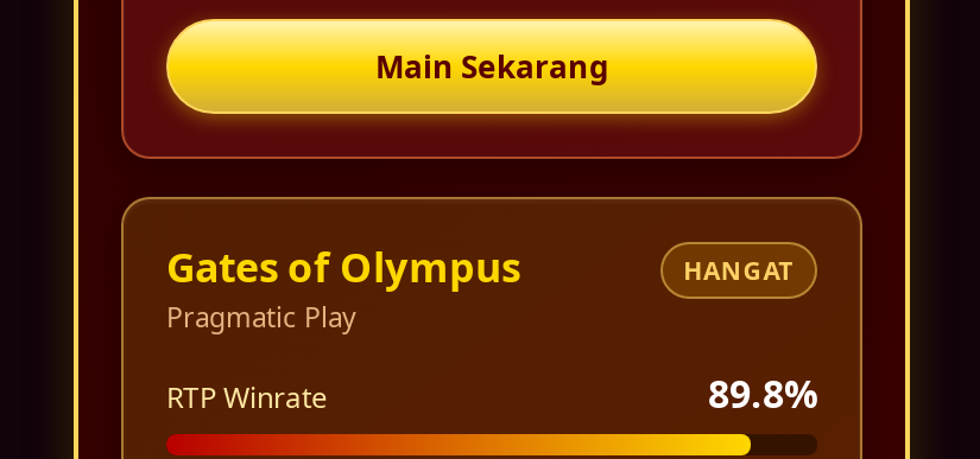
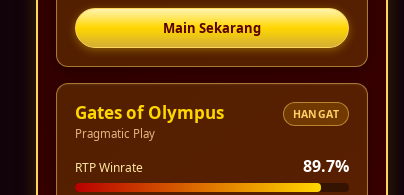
[708,367,817,419] 89.8% -> [303,155,349,177] 89.7%

